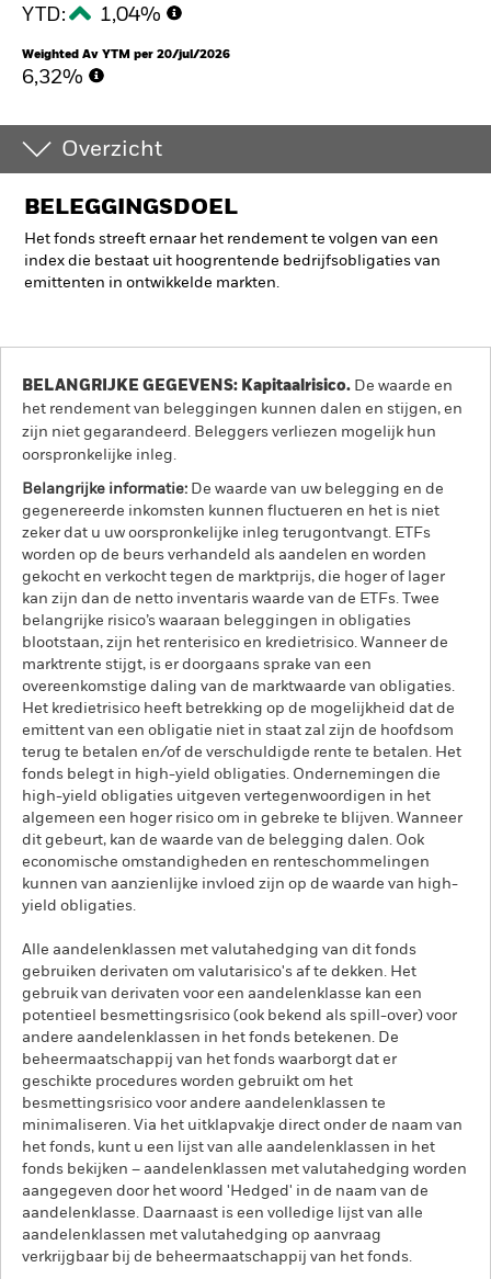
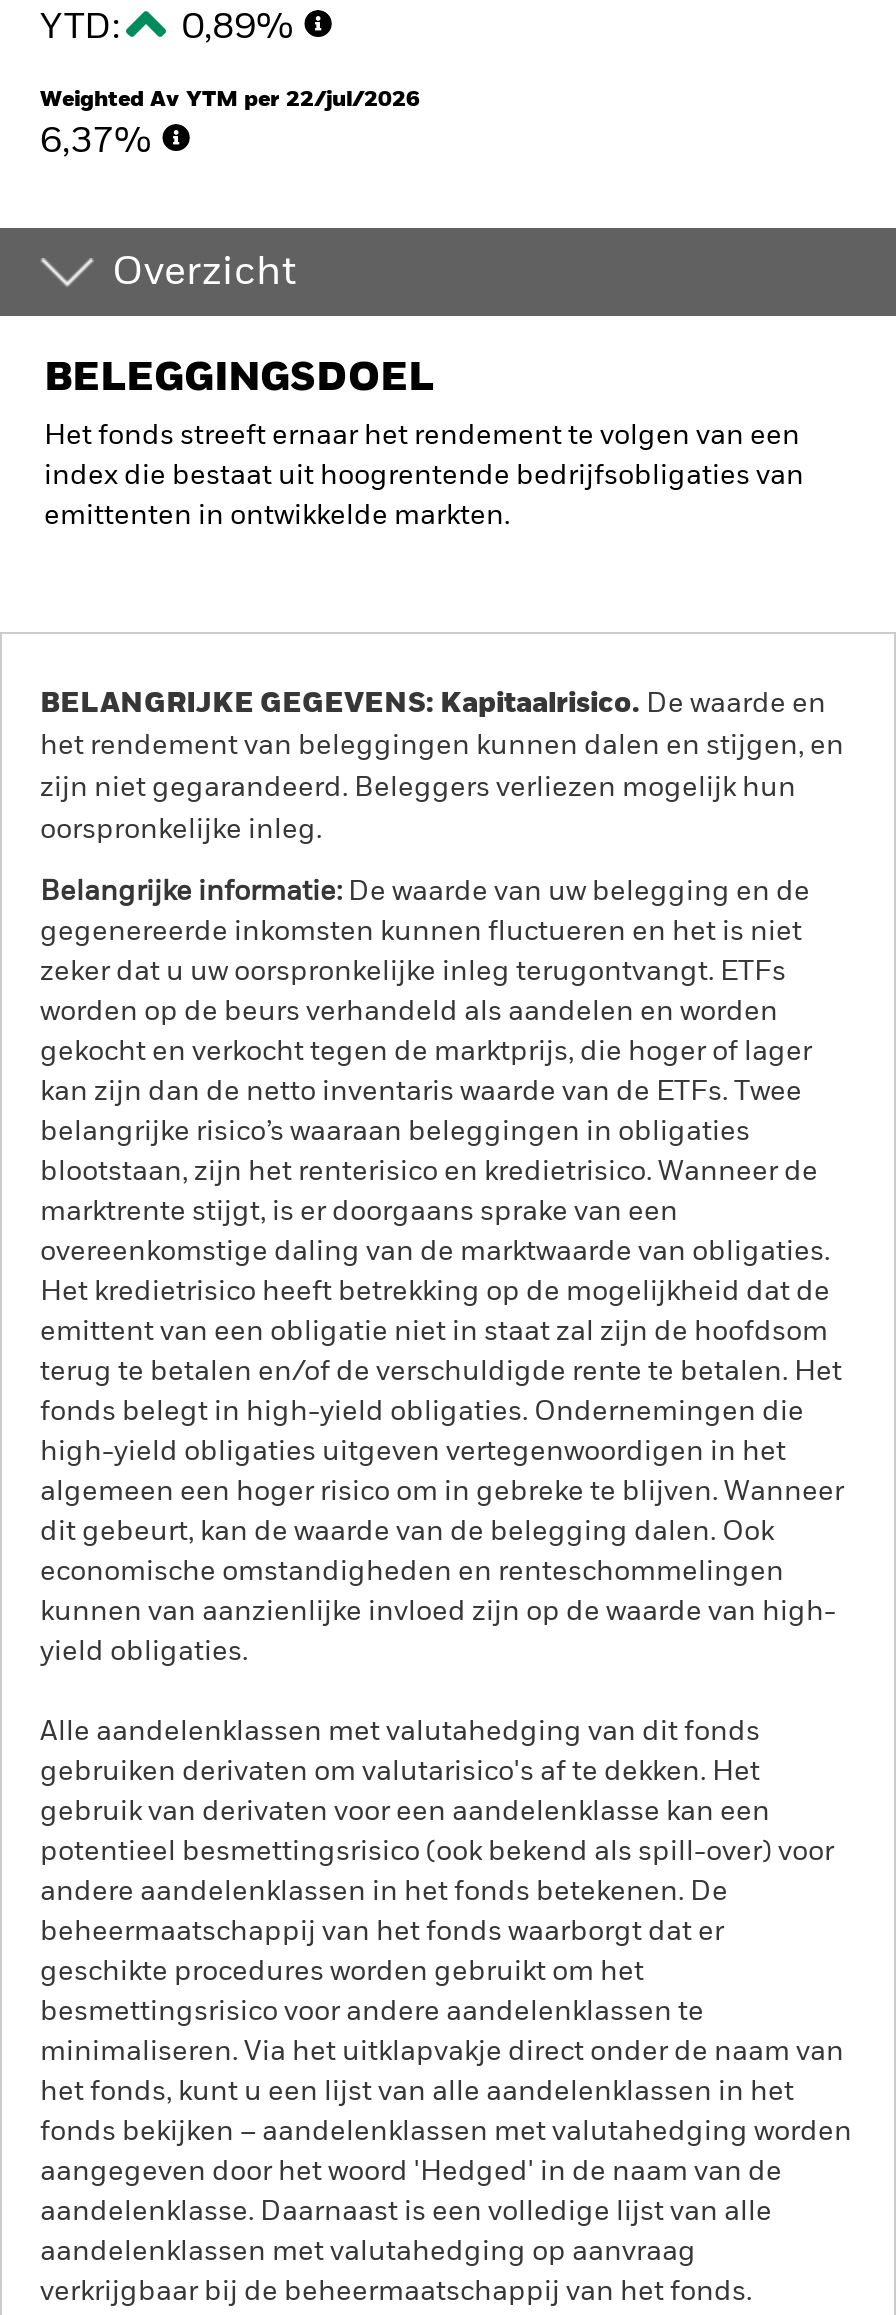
[22,5,165,25] YTD: 1,04% -> [40,10,302,46] YTD: 0,89%
[22,48,230,60] Weighted Av YTM per 20/jul/2026 -> [40,88,420,110] Weighted Av YTM per 22/jul/2026
[22,68,88,88] 6,32% -> [40,124,160,160] 6,37%

